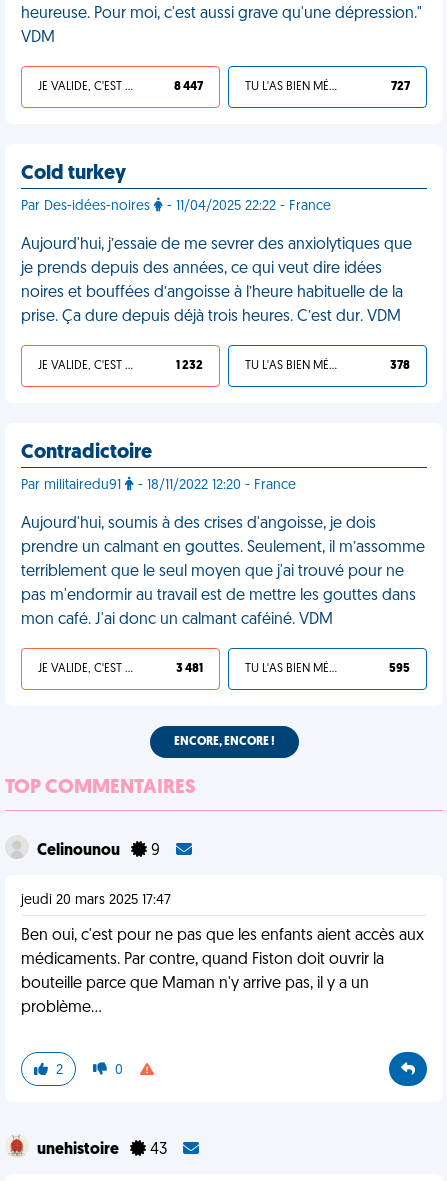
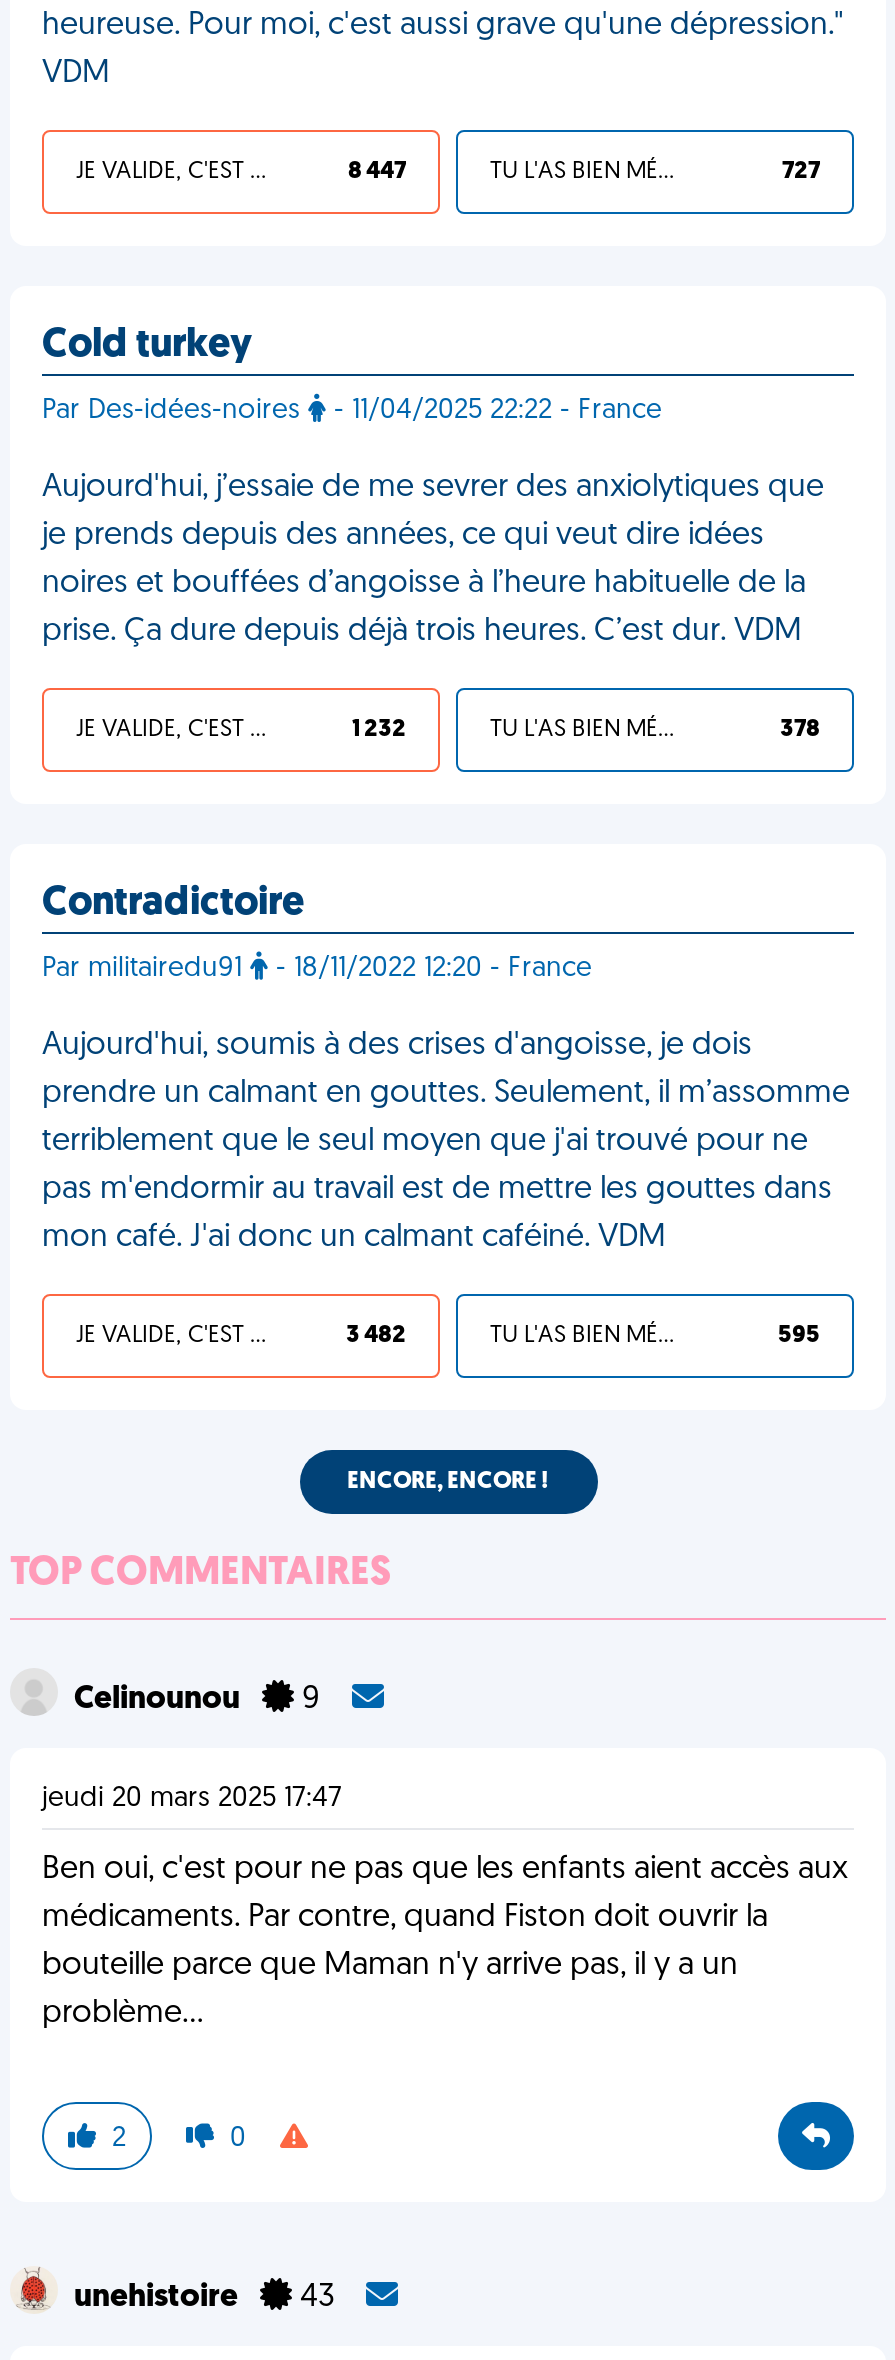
[176,663,203,675] 3 481 -> [346,1324,406,1348] 3 482

